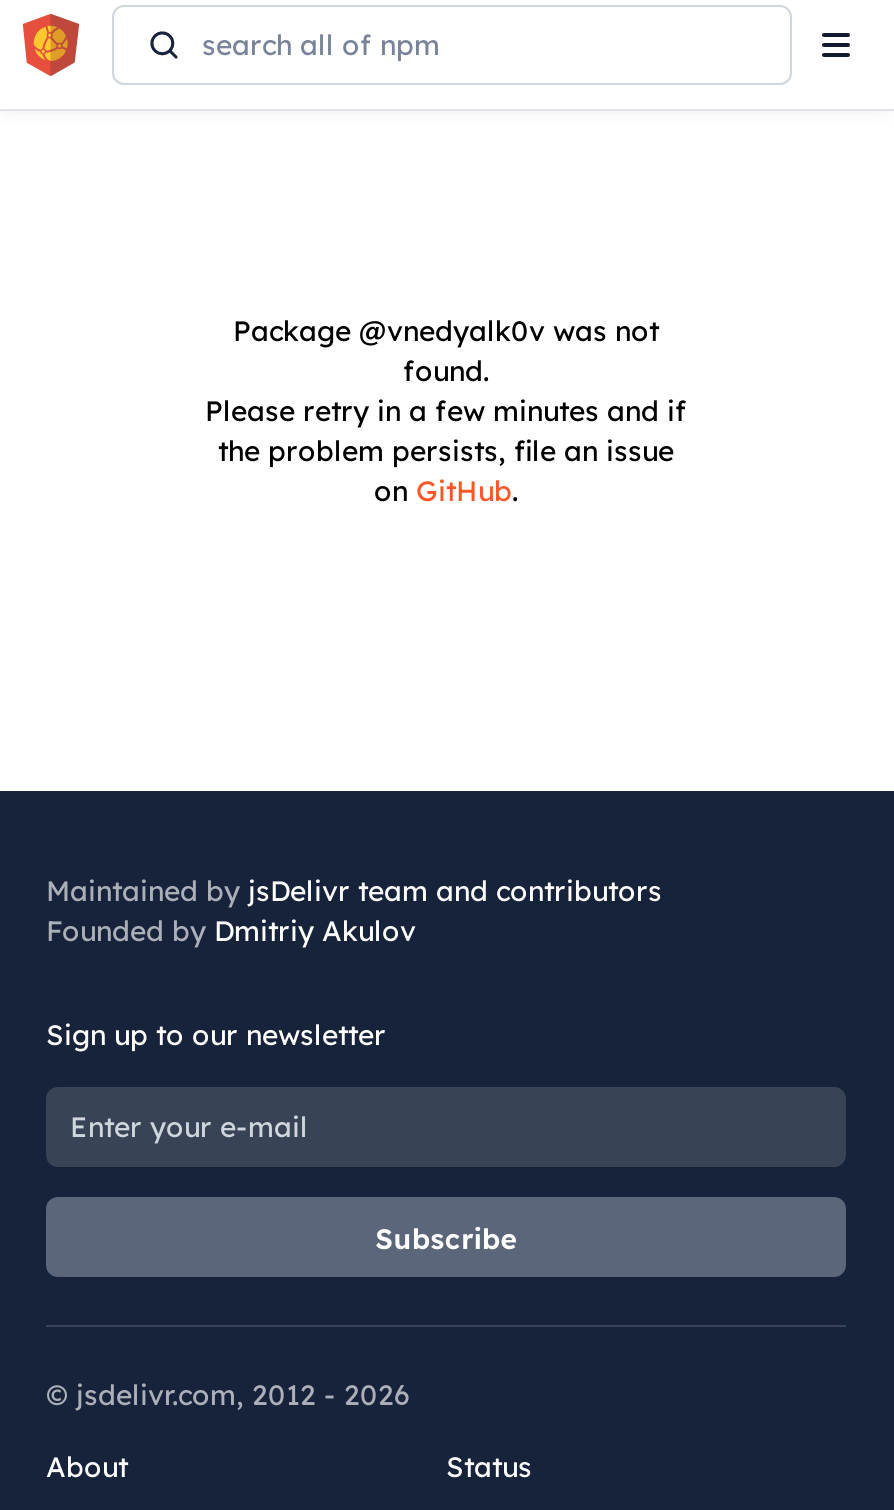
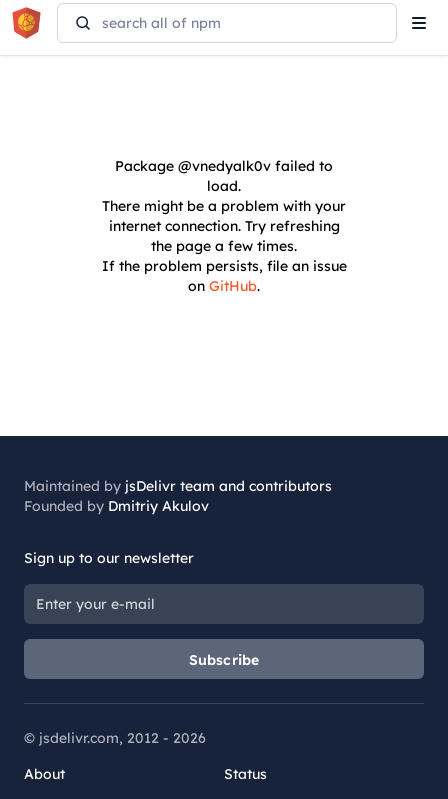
[205,313,687,469] Package @vnedyalk0v was not | found. | Please retry in a few minutes and if | the problem persists, file an issue -> [101,157,346,275] Package @vnedyalk0v failed to | load. | There might be a problem with your | internet connection. Try refreshing | the page a few times. | If the problem persists, file an issue

